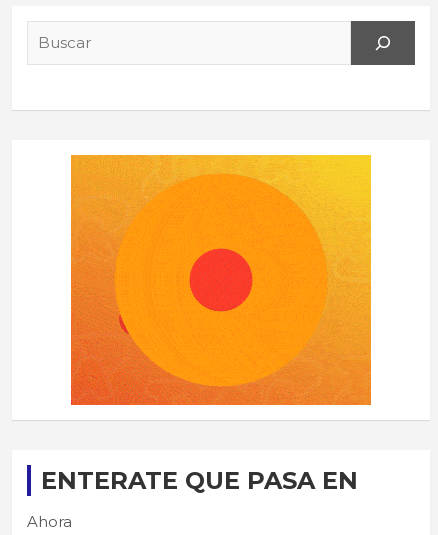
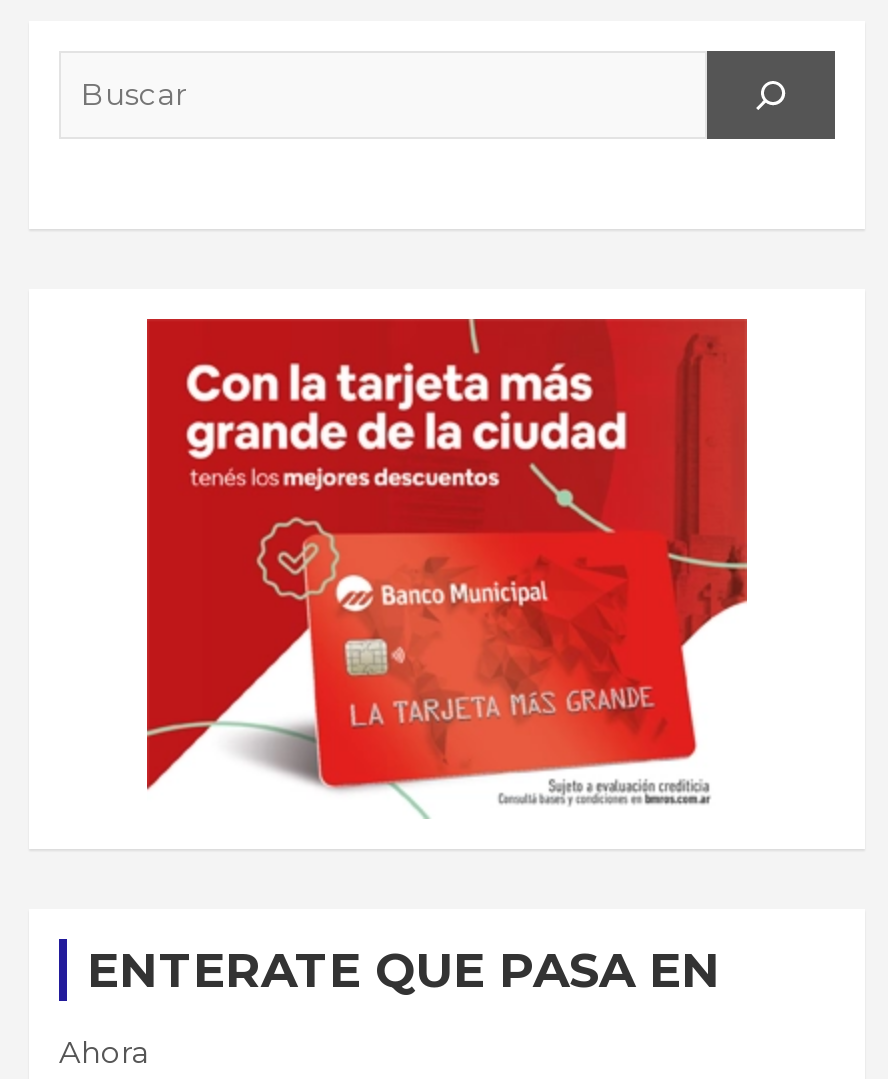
[70,154,372,406] [image] -> [145,317,749,819] [image]

